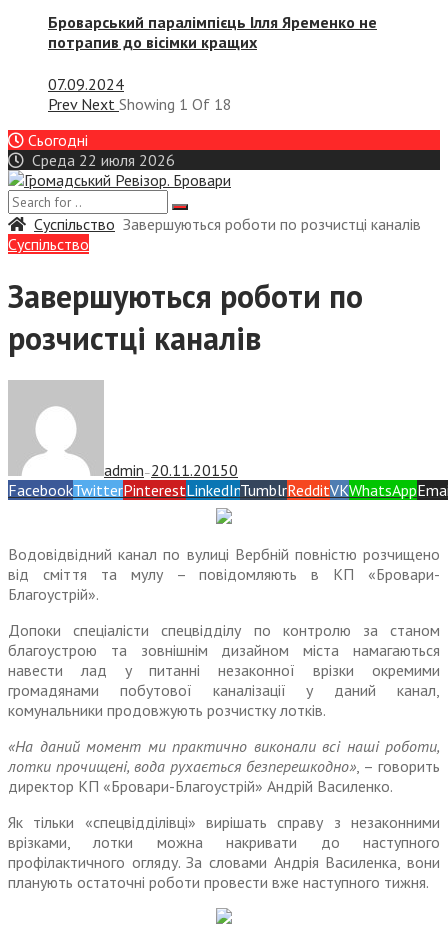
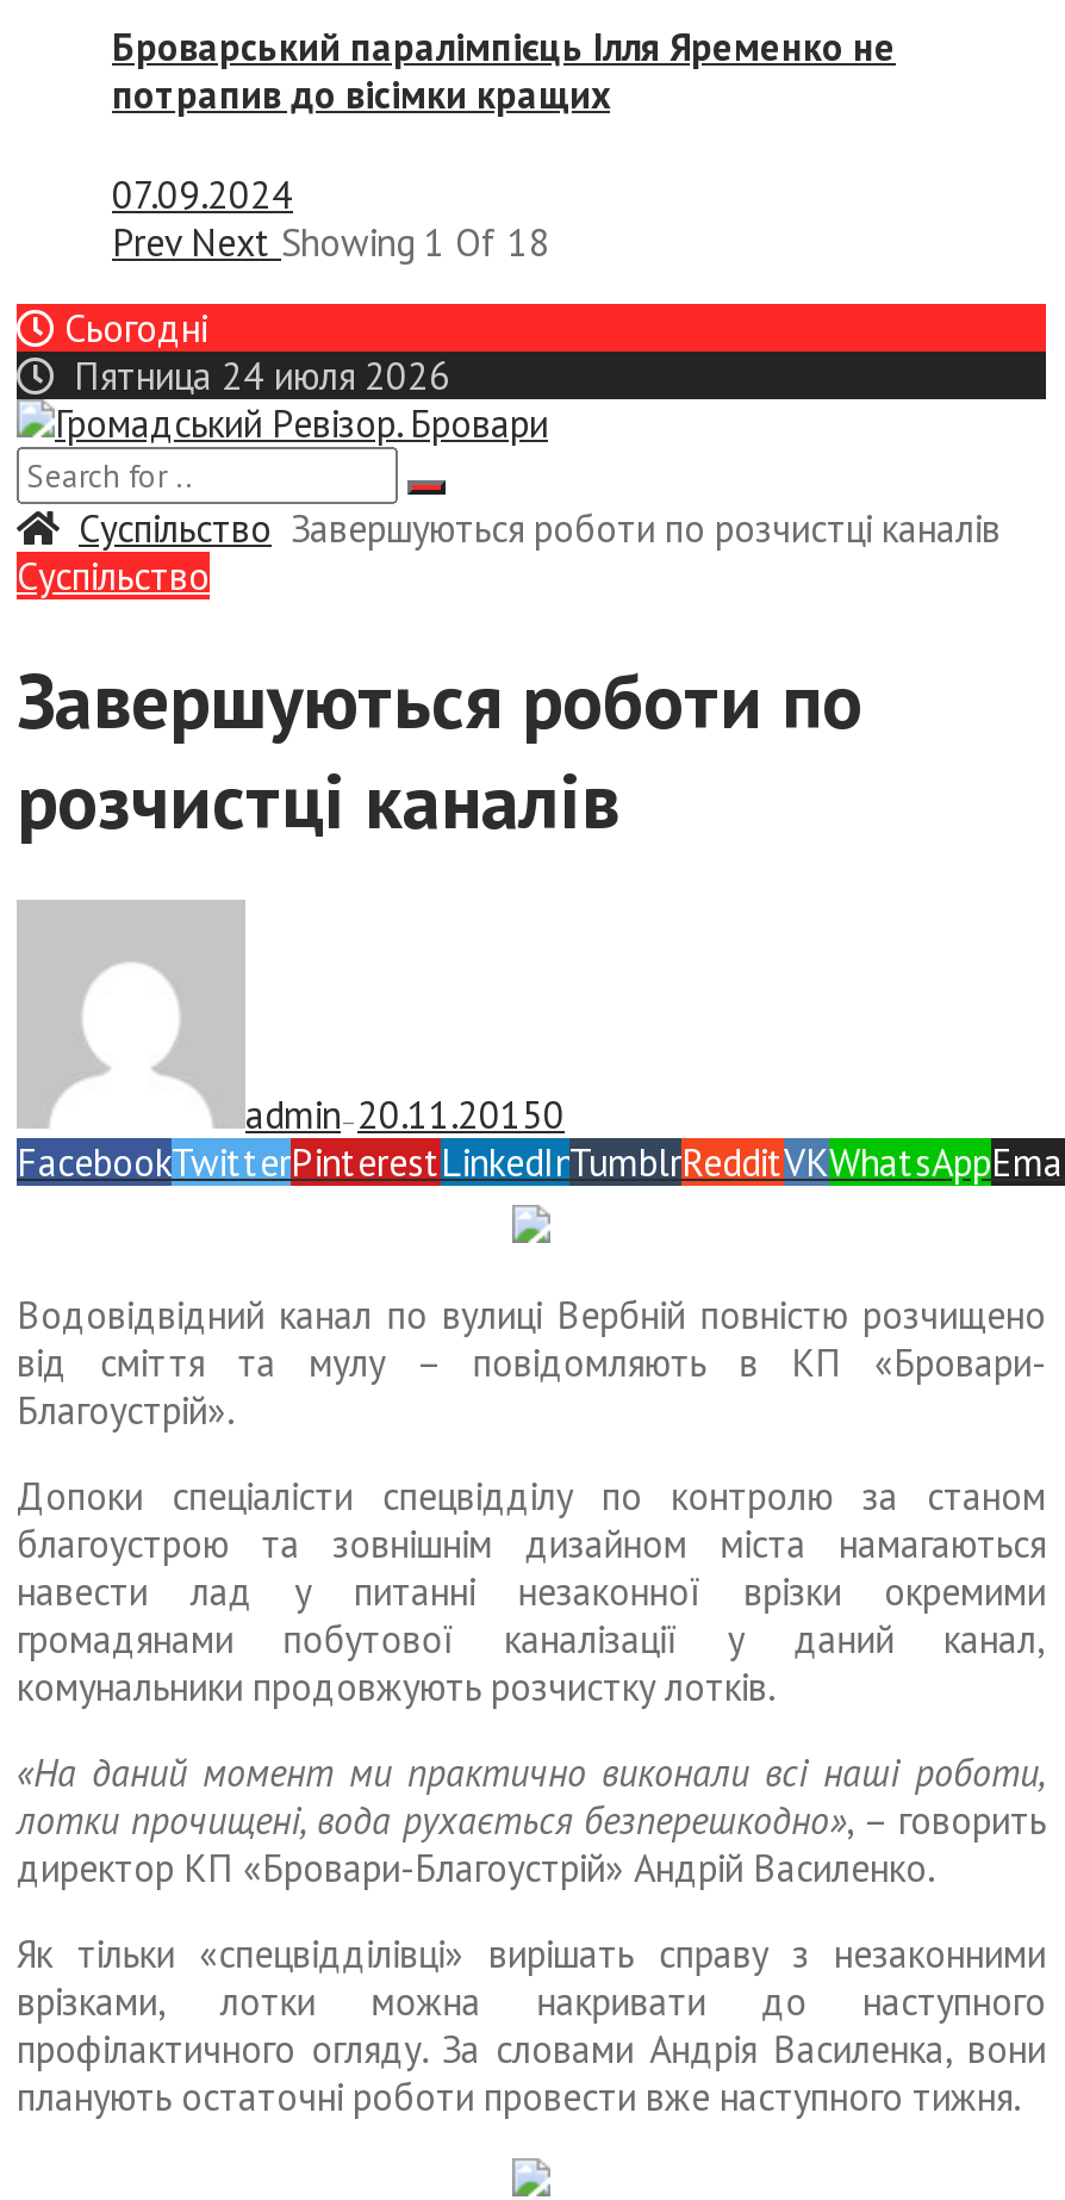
[24,150,175,170] Среда 22 июля 2026 -> [55,351,450,398] Пятница 24 июля 2026

